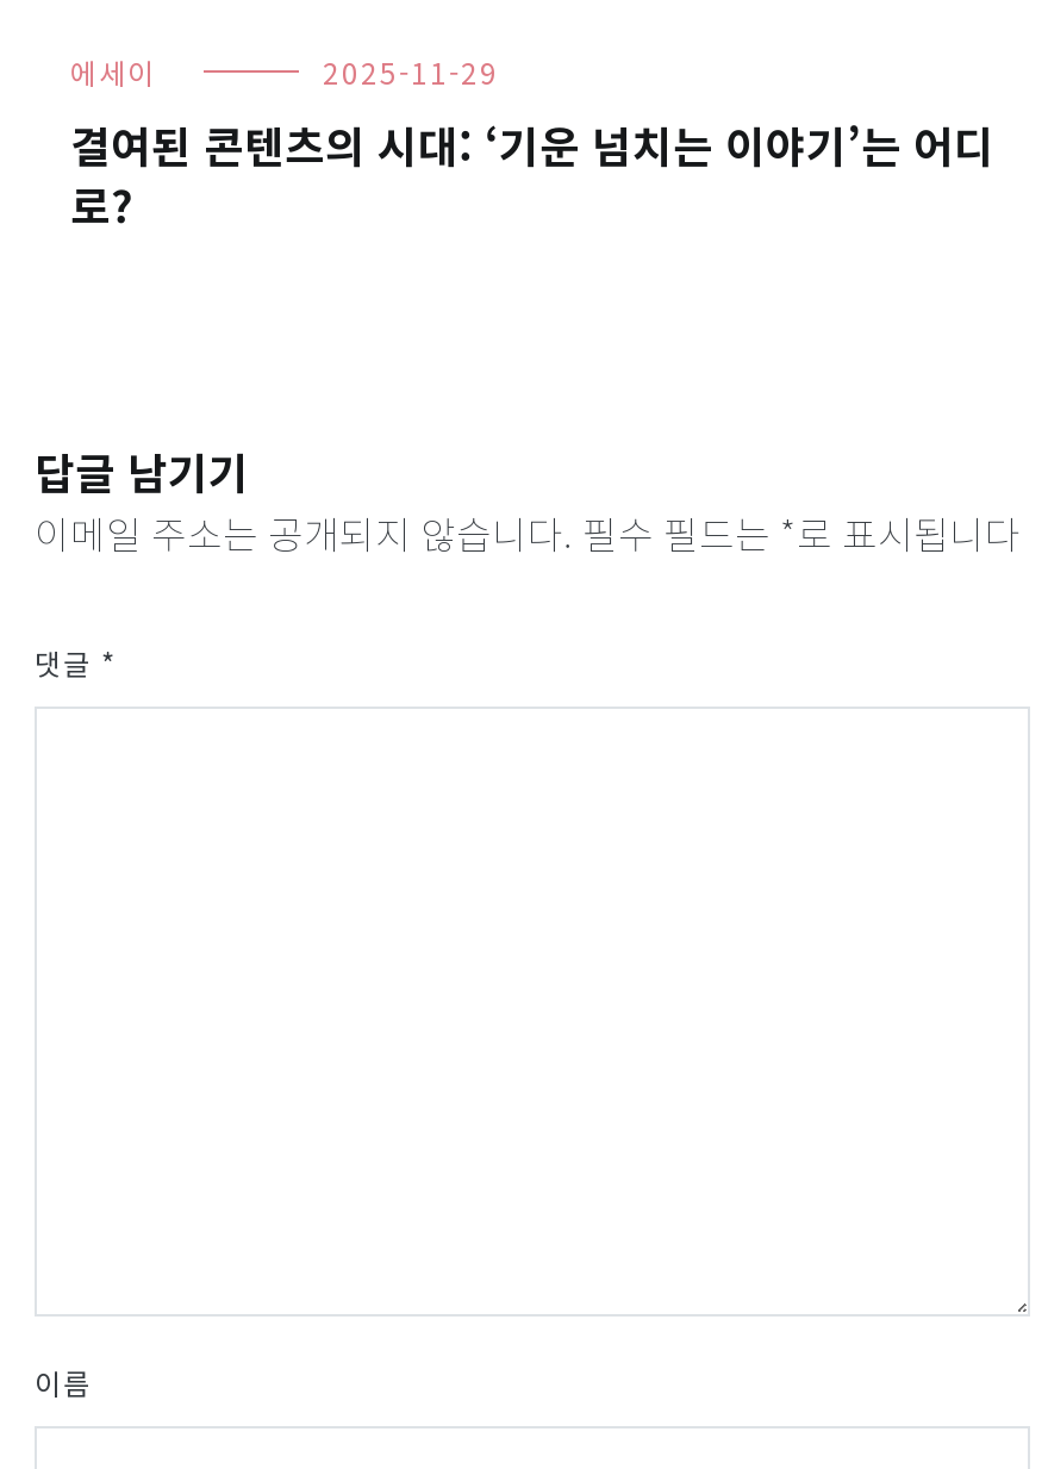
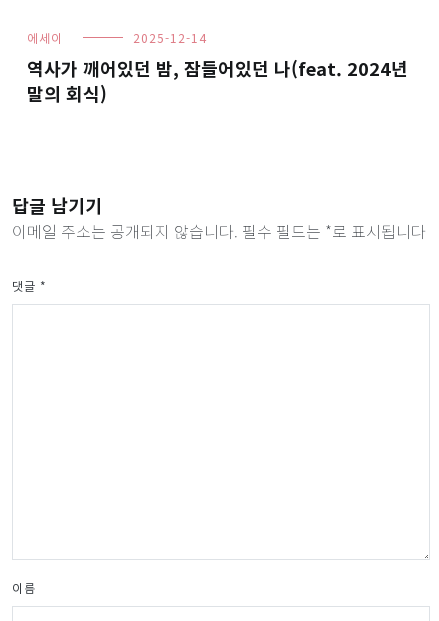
[70,51,994,235] 2025-11-29 | 결여된 콘텐츠의 시대: ‘기운 넘치는 이야기’는 어디 | 로? -> [27,29,408,106] 2025-12-14 | 역사가 깨어있던 밤, 잠들어있던 나(feat. 2024년 | 말의 회식)

